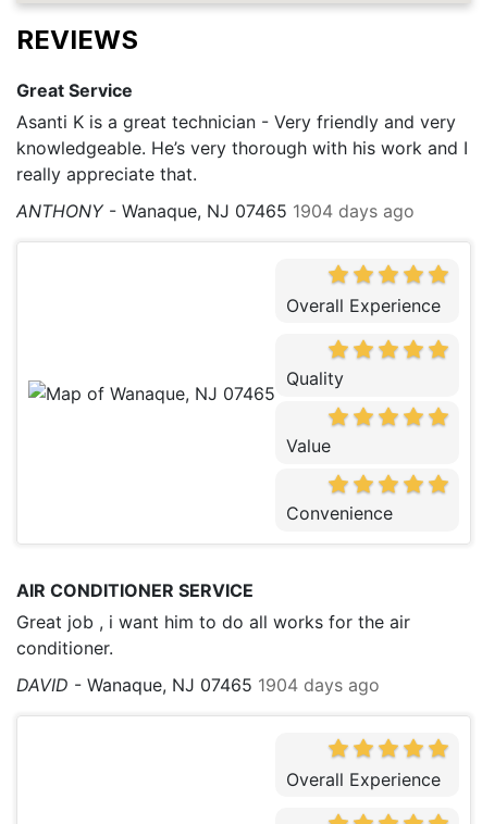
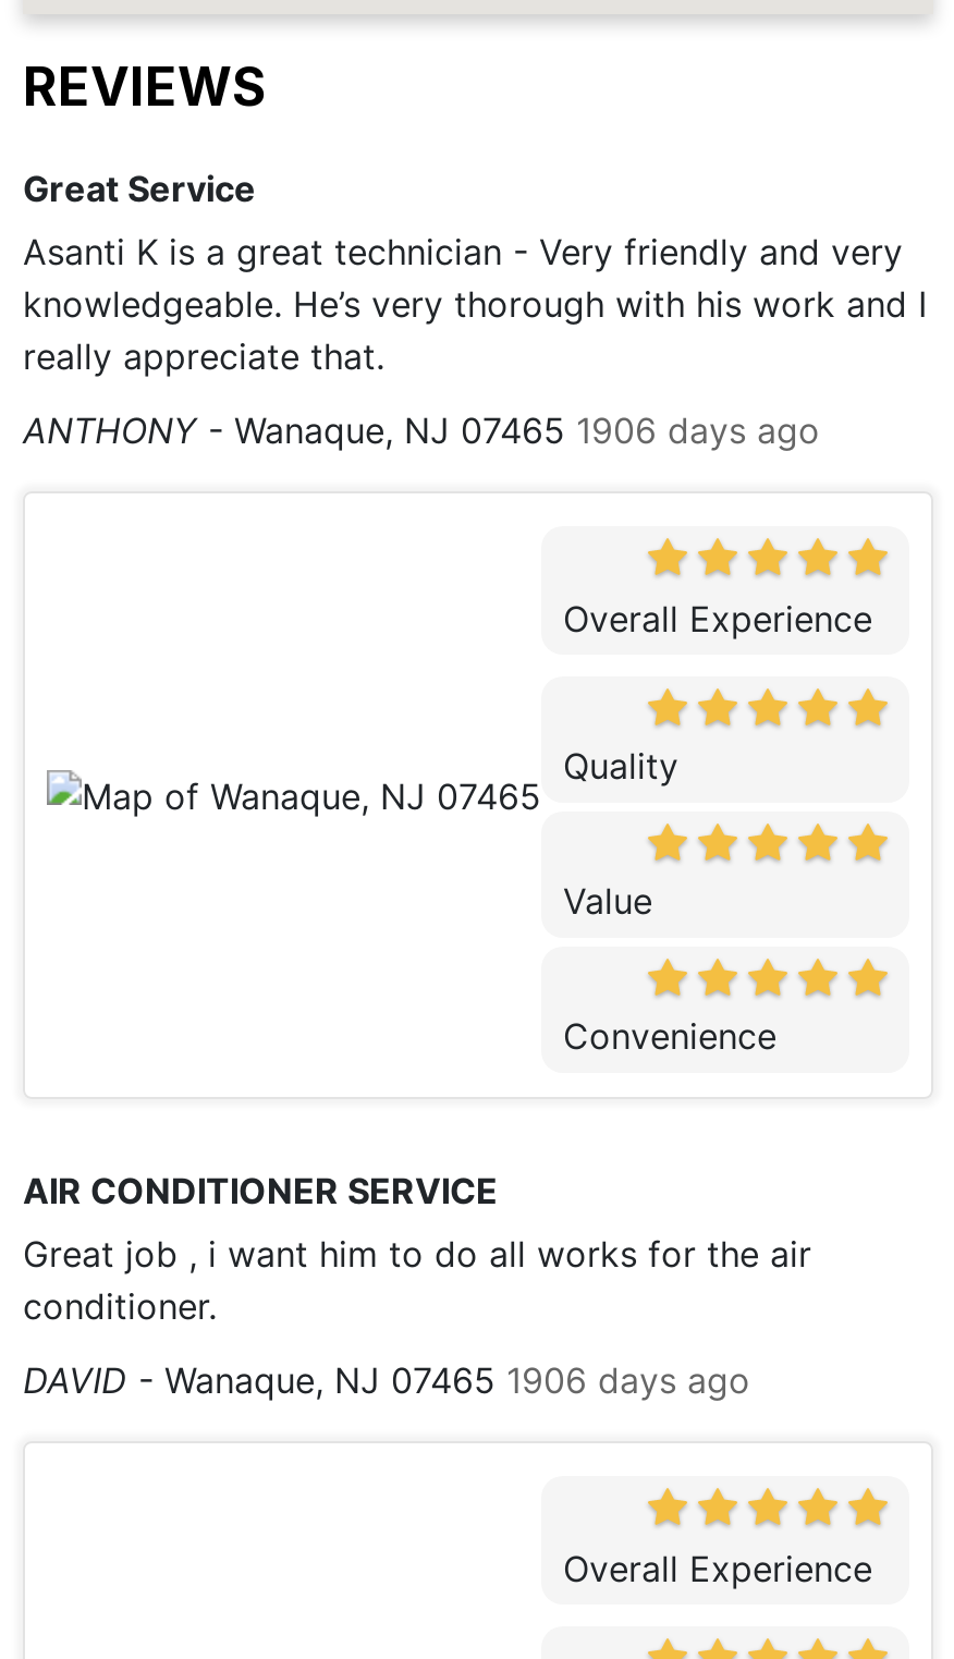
[16,200,415,221] ANTHONY - Wanaque, NJ 07465 1904 days ago -> [23,408,820,451] ANTHONY - Wanaque, NJ 07465 1906 days ago
[16,674,380,695] DAVID - Wanaque, NJ 07465 1904 days ago -> [23,1358,750,1401] DAVID - Wanaque, NJ 07465 1906 days ago

